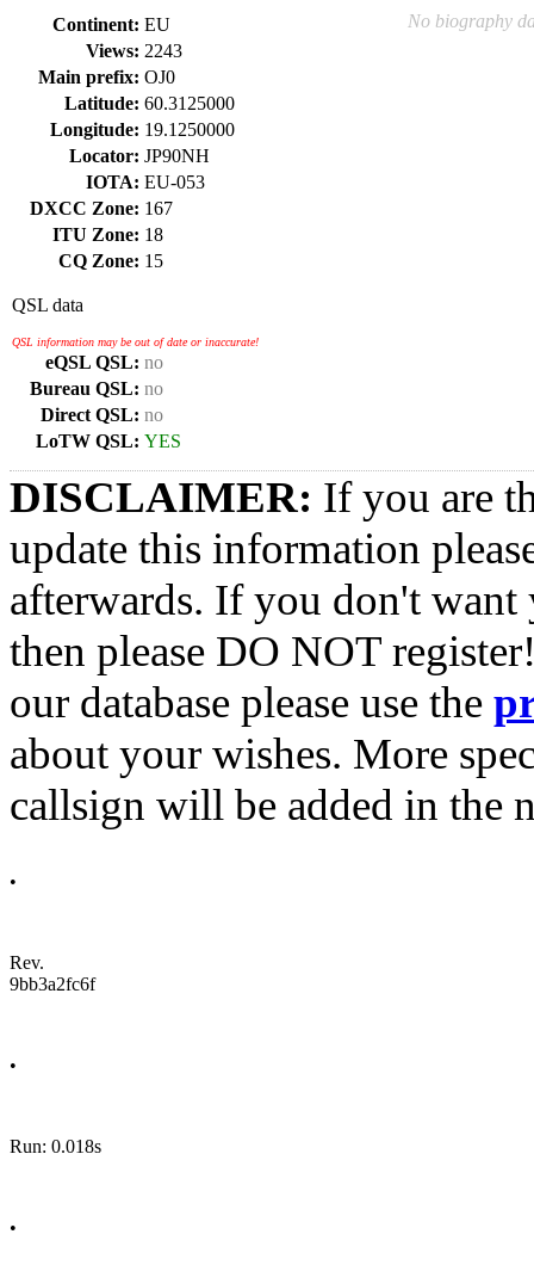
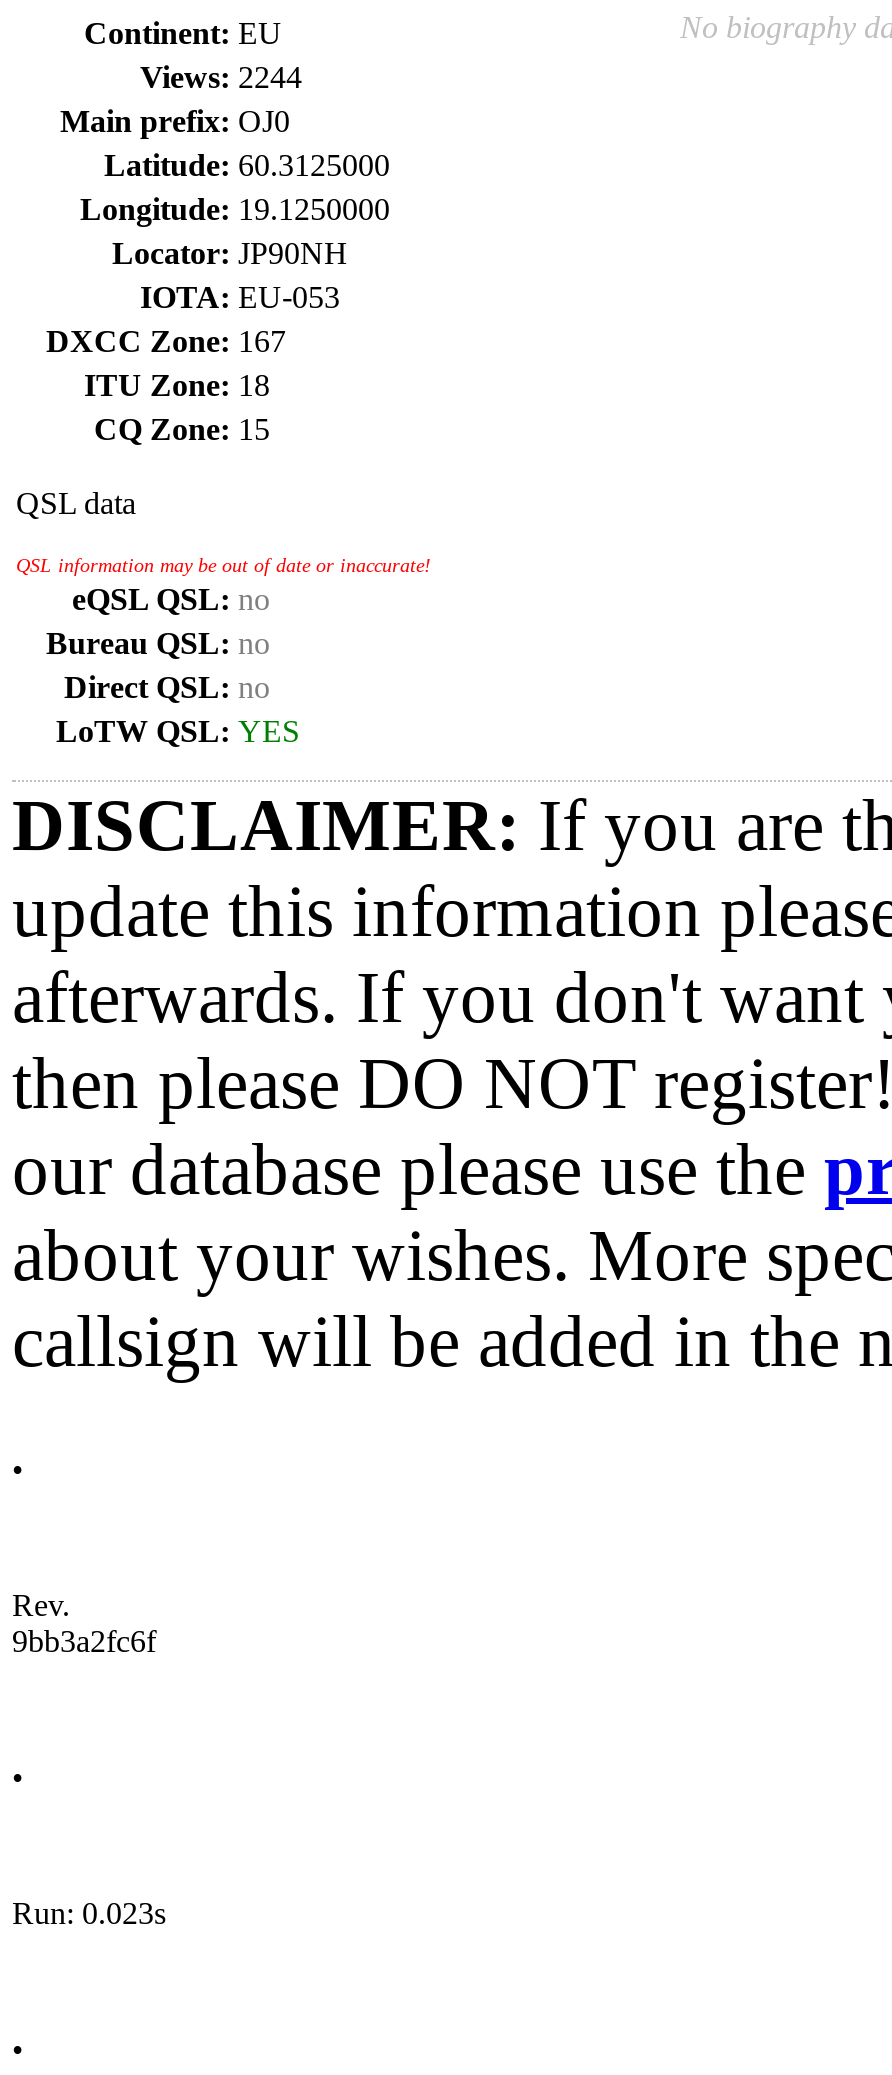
[86,41,182,61] Views: 2243 -> [140,60,302,94] Views: 2244
[10,1136,101,1156] Run: 0.018s -> [12,1896,166,1930] Run: 0.023s

